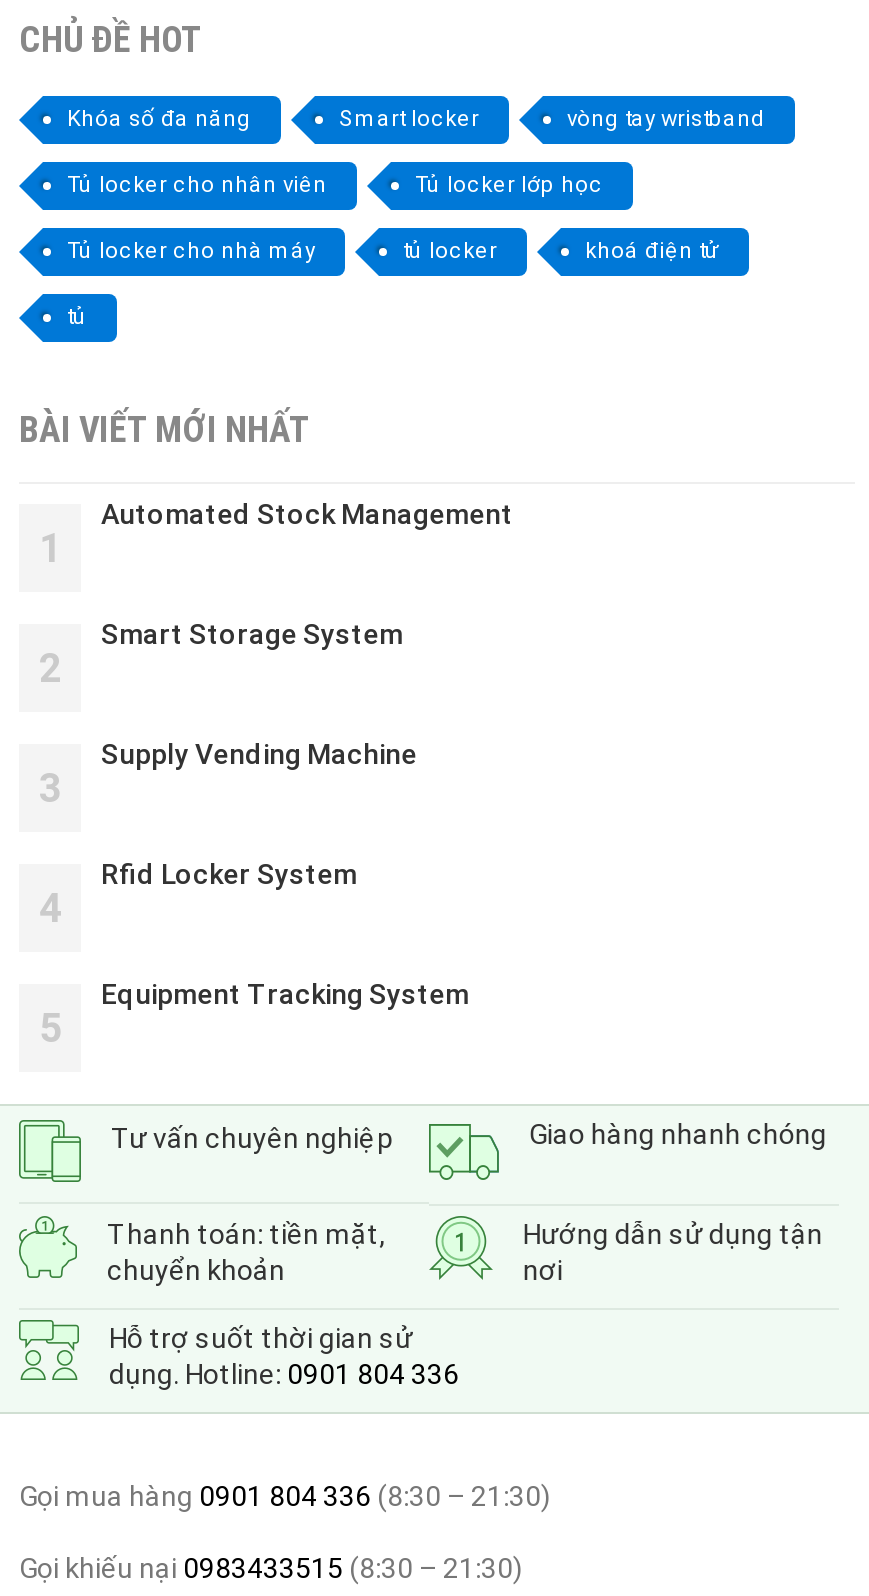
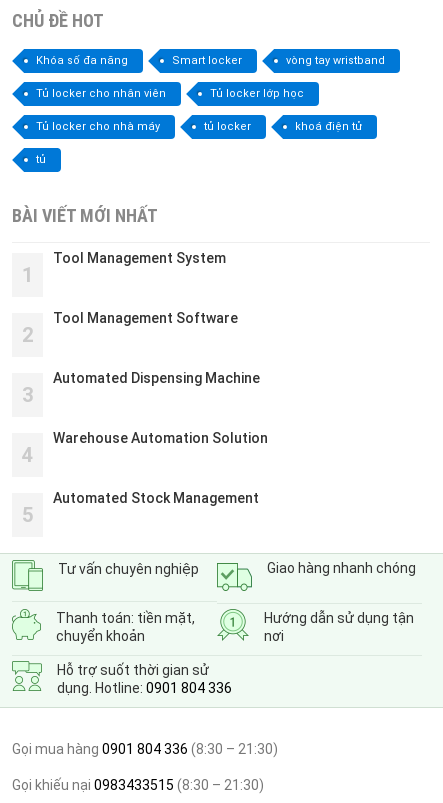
none -> [53,250,226,266] Tool Management System
moved [101,498,513,530] -> [53,490,259,506]: Automated Stock Management
[101,618,403,650] Smart Storage System -> [53,310,238,326] Tool Management Software
[101,738,417,770] Supply Vending Machine -> [53,370,260,386] Automated Dispensing Machine
[101,858,357,890] Rfid Locker System -> [53,430,268,446] Warehouse Automation Solution
[101,978,469,1010] Equipment Tracking System -> none

